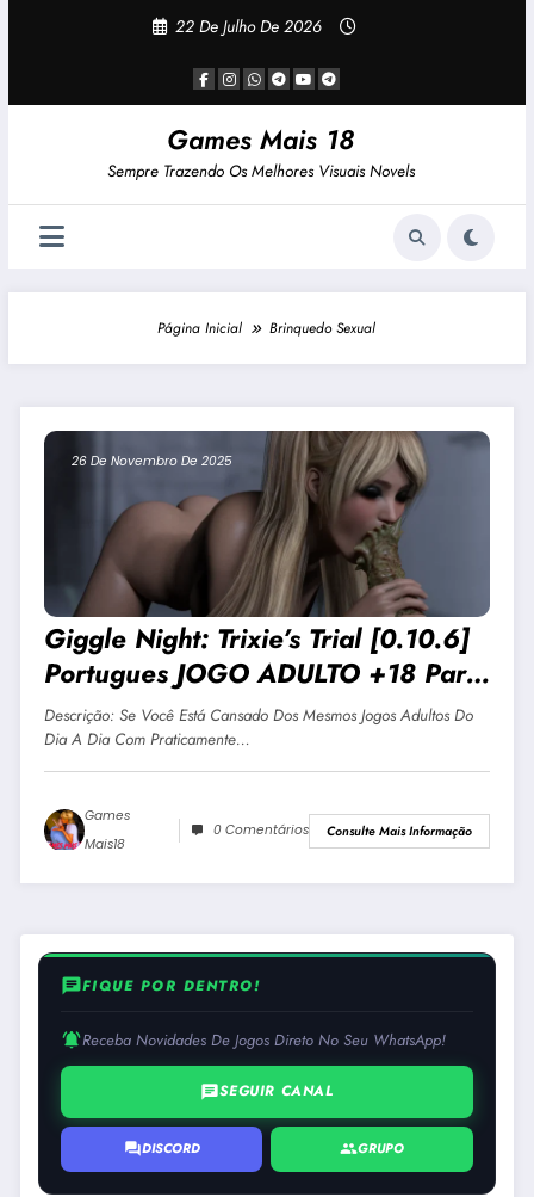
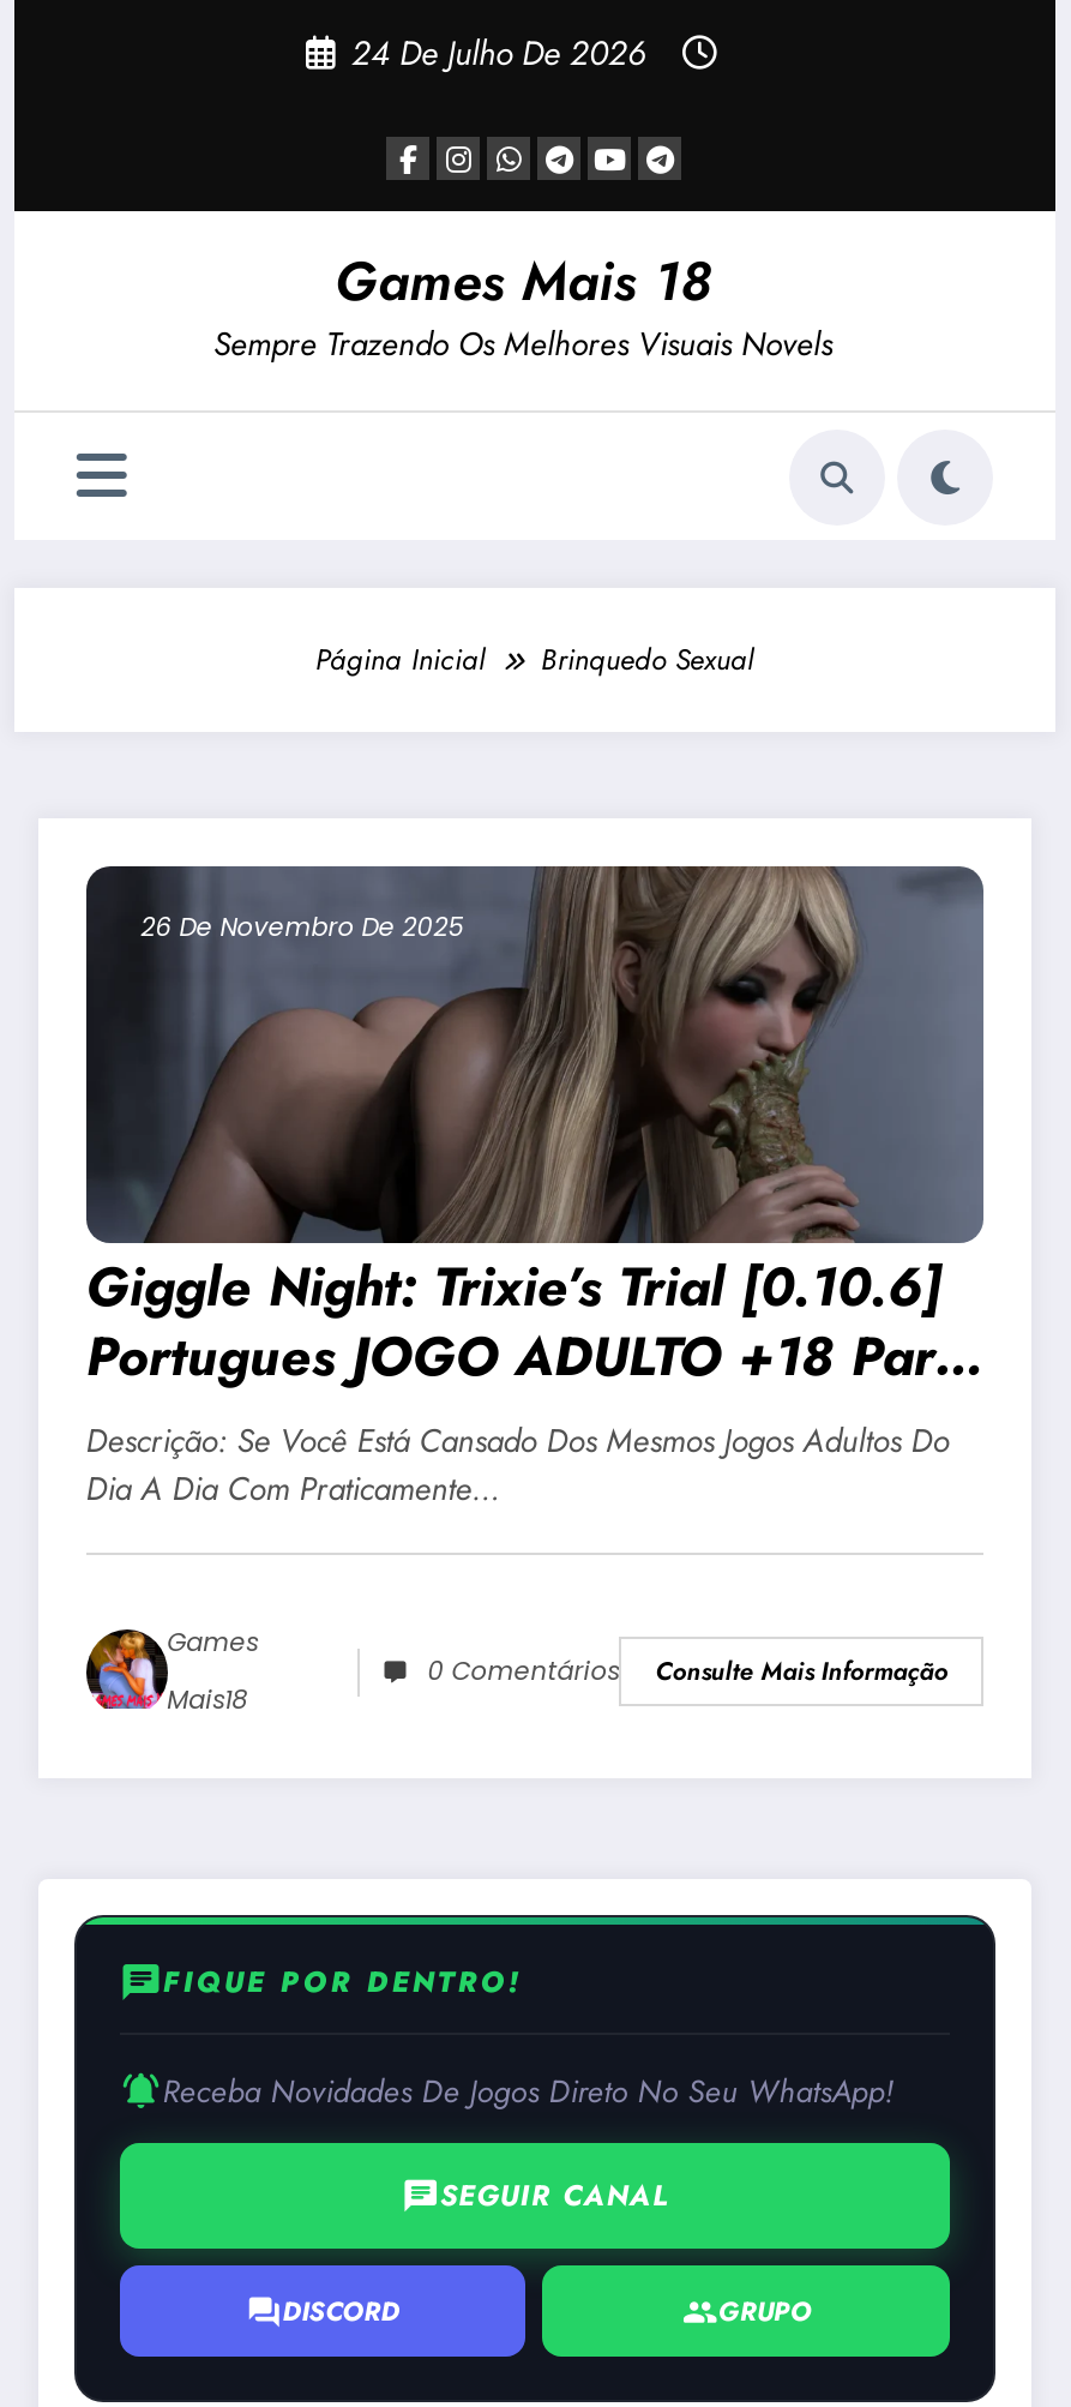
[176,14,322,38] 22 De Julho De 2026 -> [351,29,646,77] 24 De Julho De 2026

